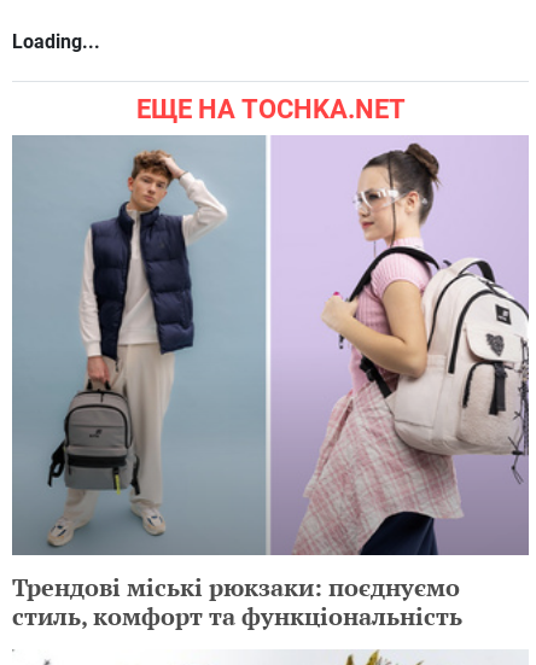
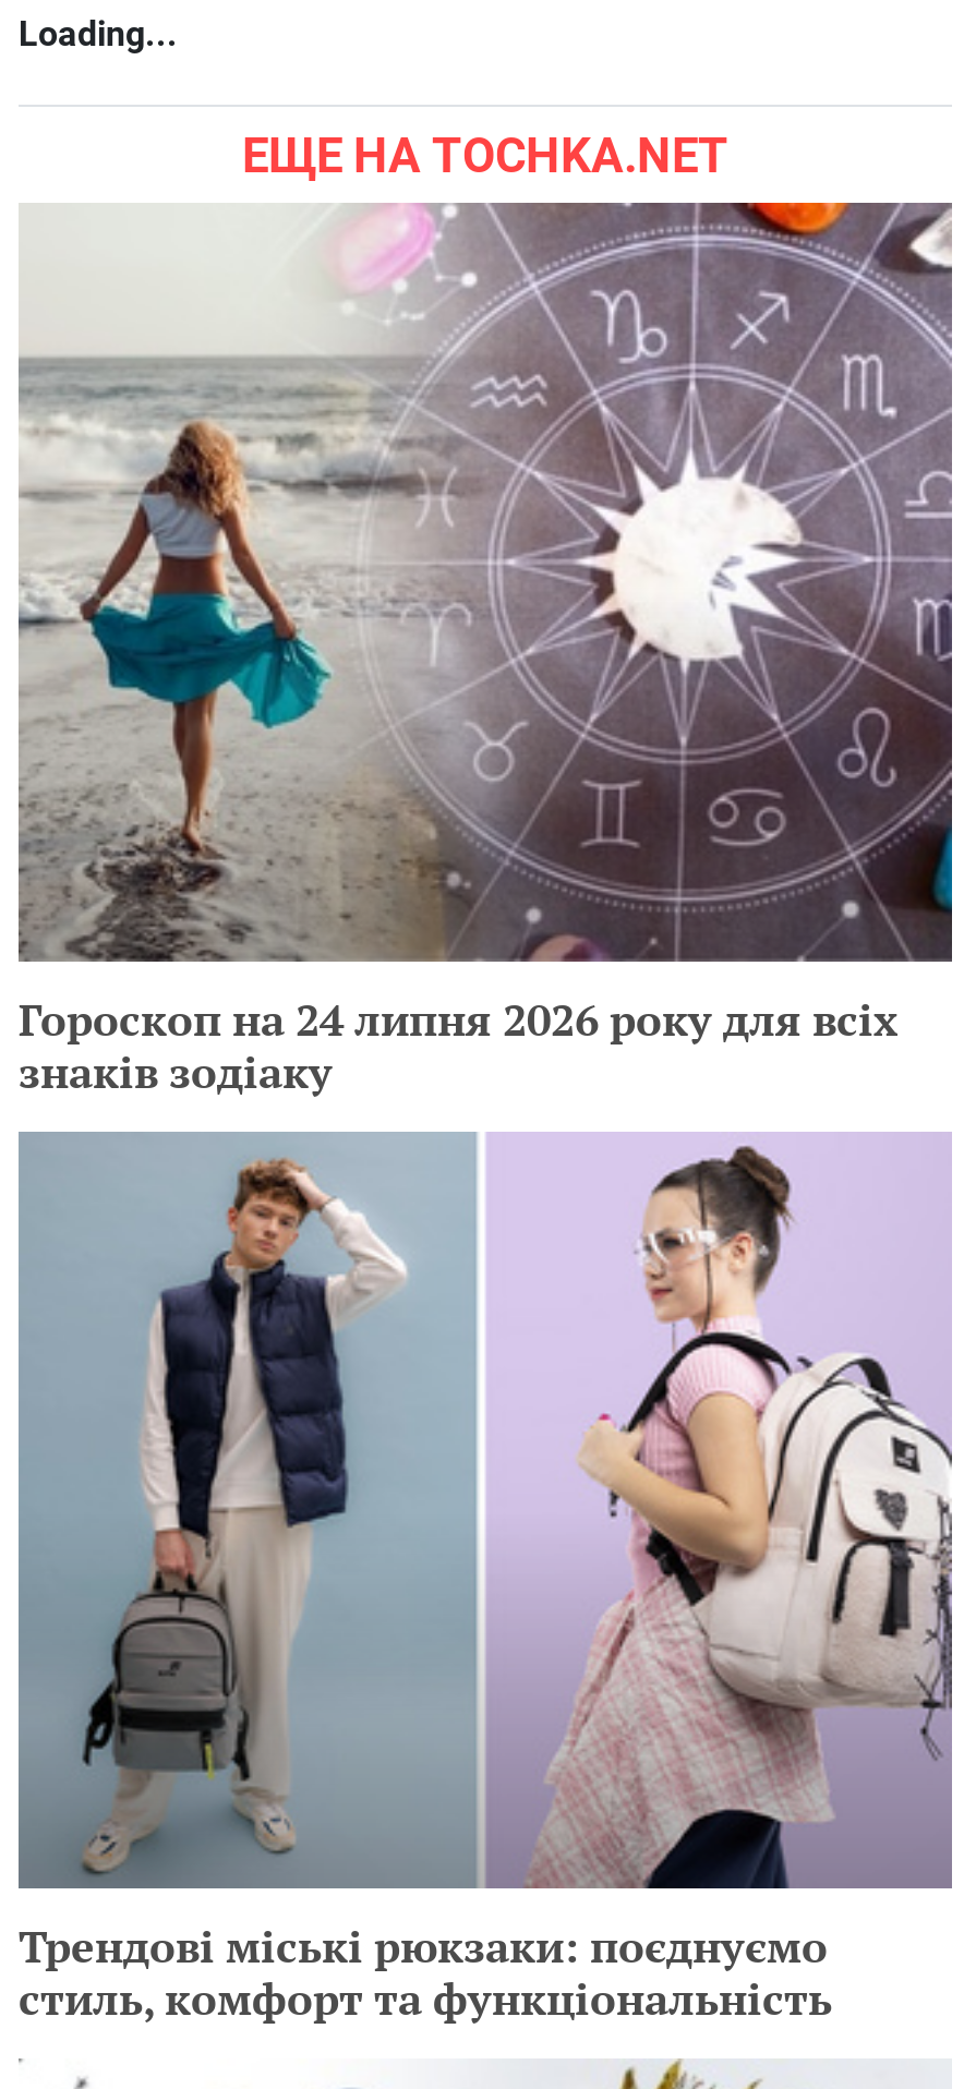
none -> [19,201,954,1100] [image] | Гороскоп на 24 липня 2026 року для всіх | знаків зодіаку

